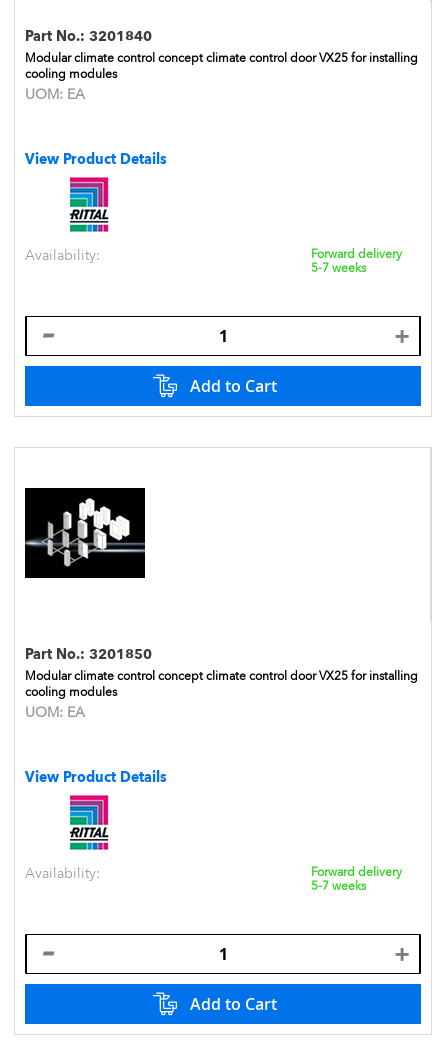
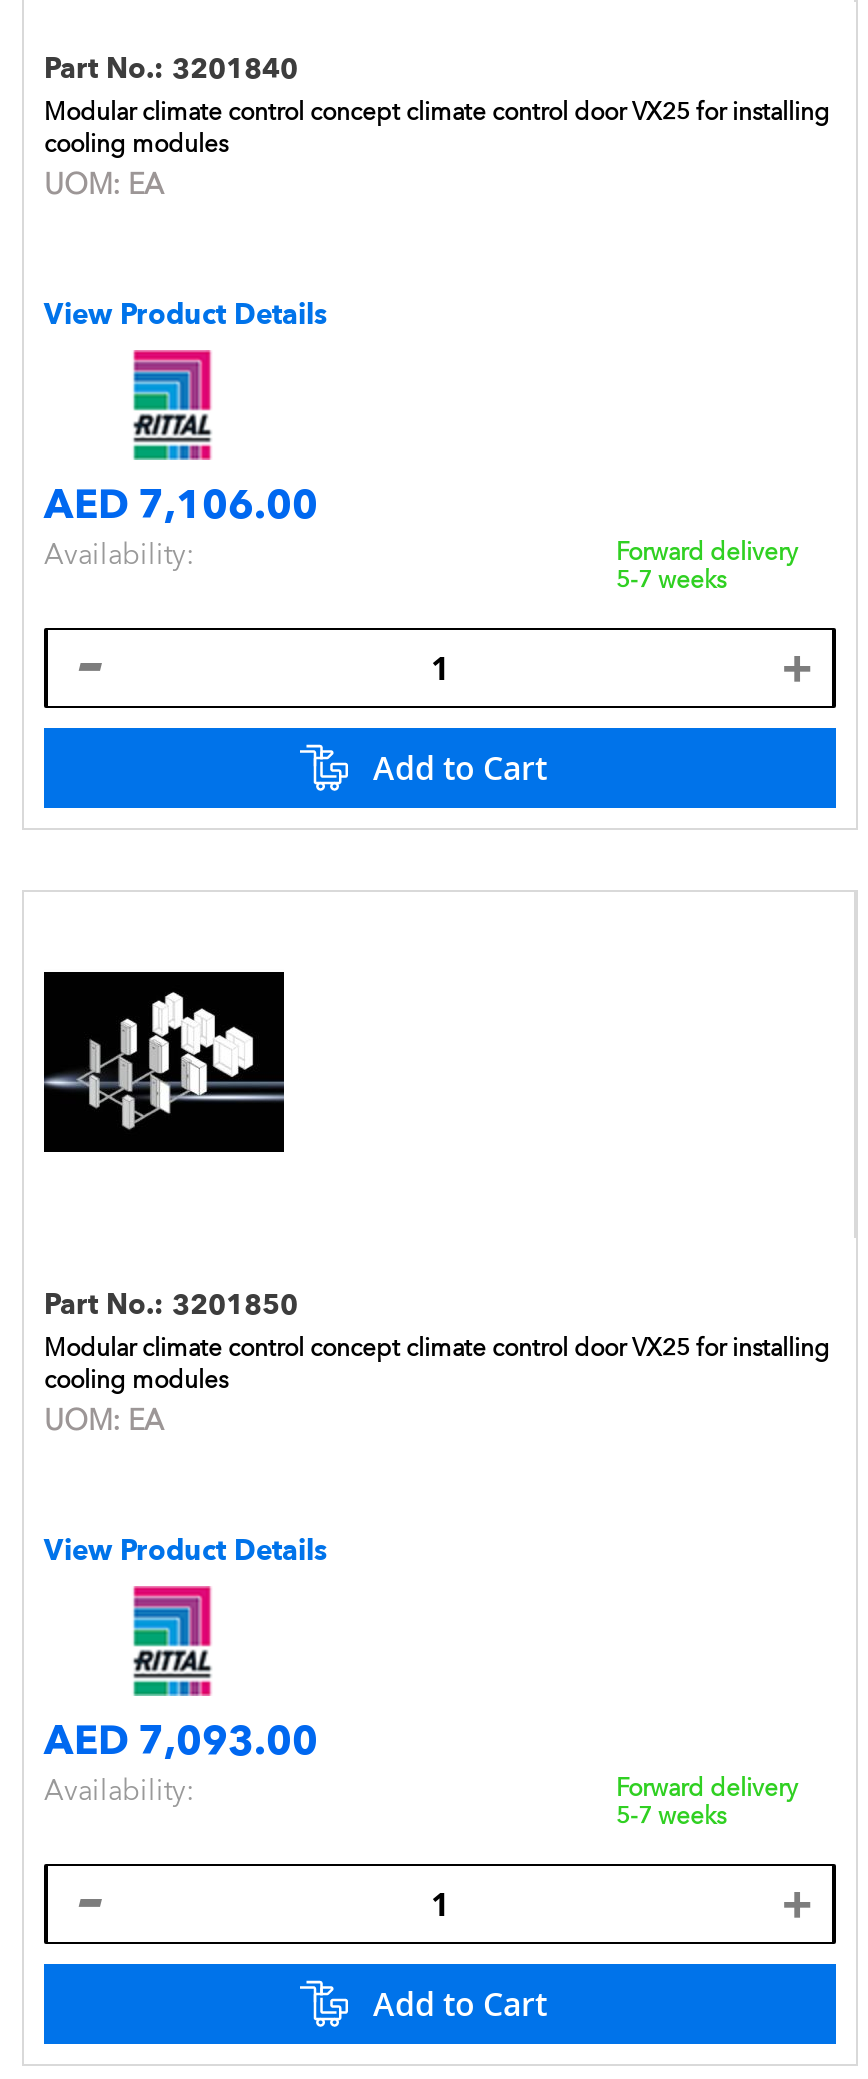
none -> [44,480,318,528] AED 7,106.00
moved [25,247,402,275] -> [44,538,798,594]: Availability: | Forward delivery | 5-7 weeks
none -> [44,1716,318,1764] AED 7,093.00
moved [25,865,402,893] -> [44,1774,798,1830]: Availability: | Forward delivery | 5-7 weeks

